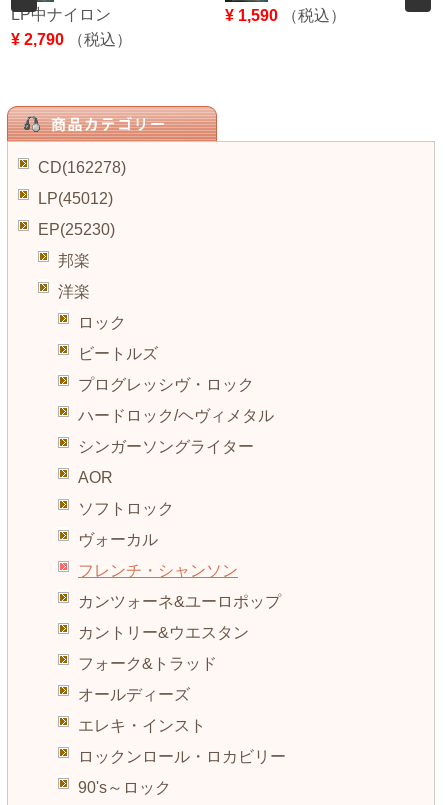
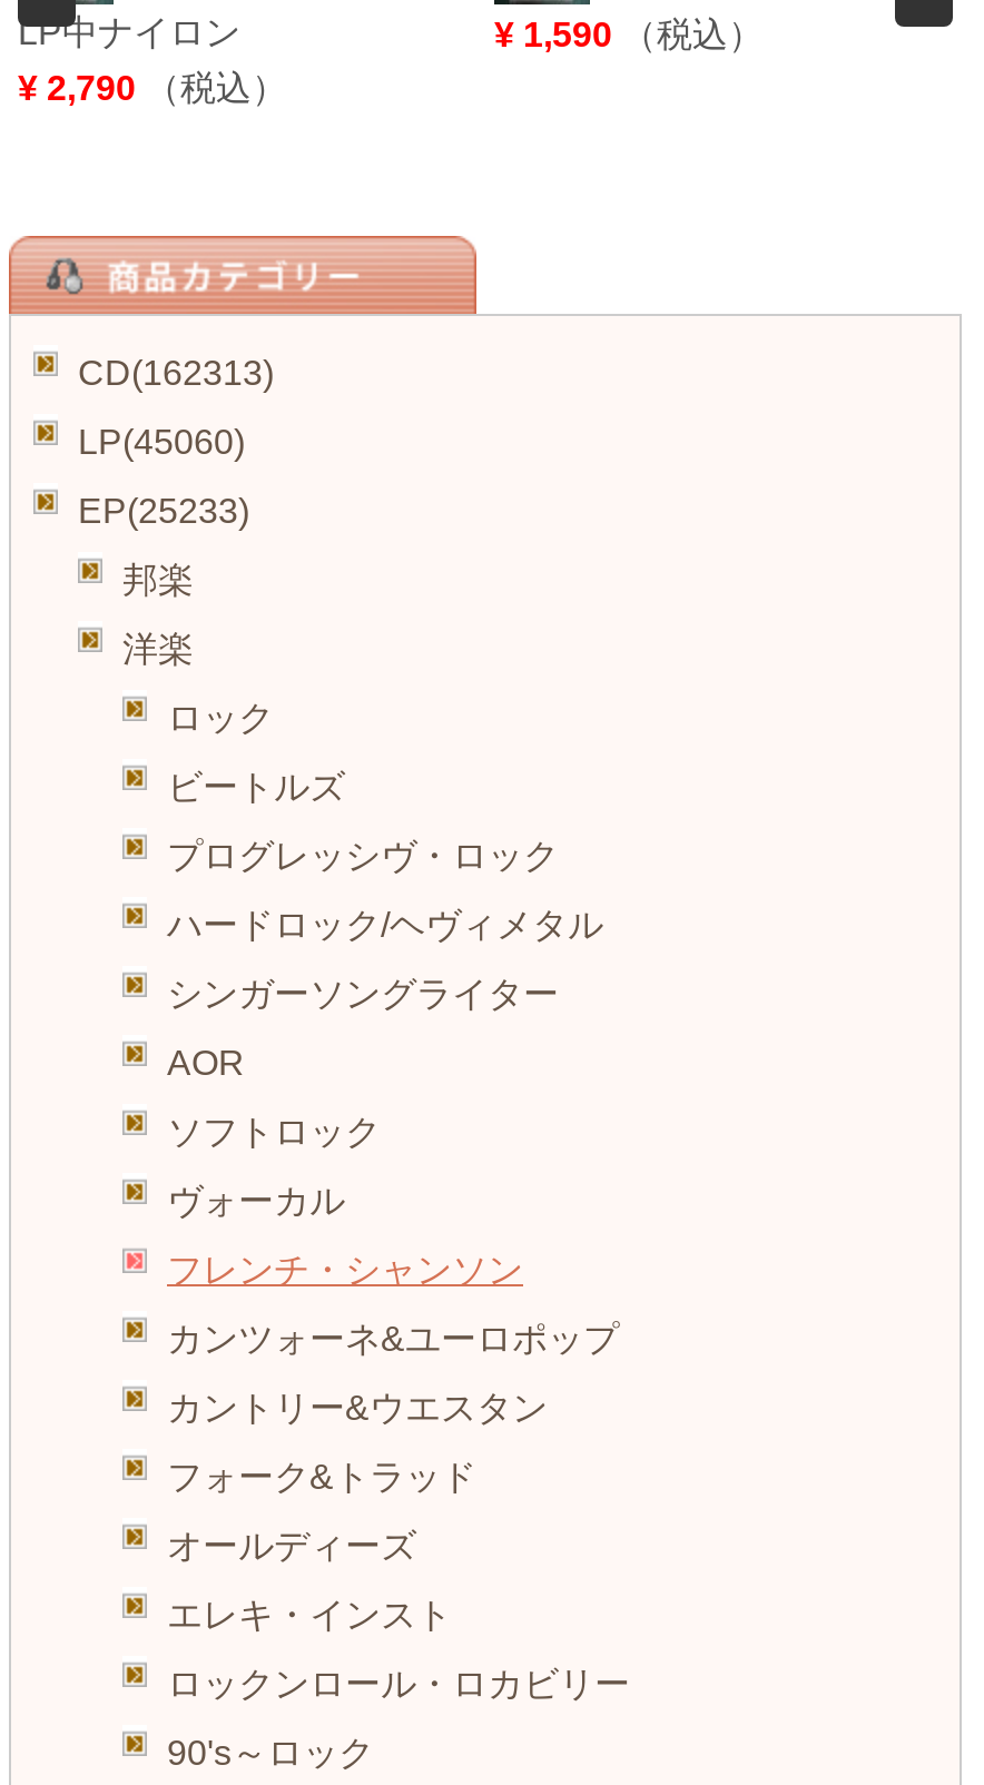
[38,159,126,176] CD(162278) -> [78,353,274,391] CD(162313)
[38,190,113,207] LP(45012) -> [78,422,245,460] LP(45060)
[38,221,115,238] EP(25230) -> [78,491,249,529] EP(25233)

